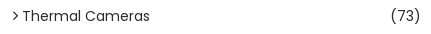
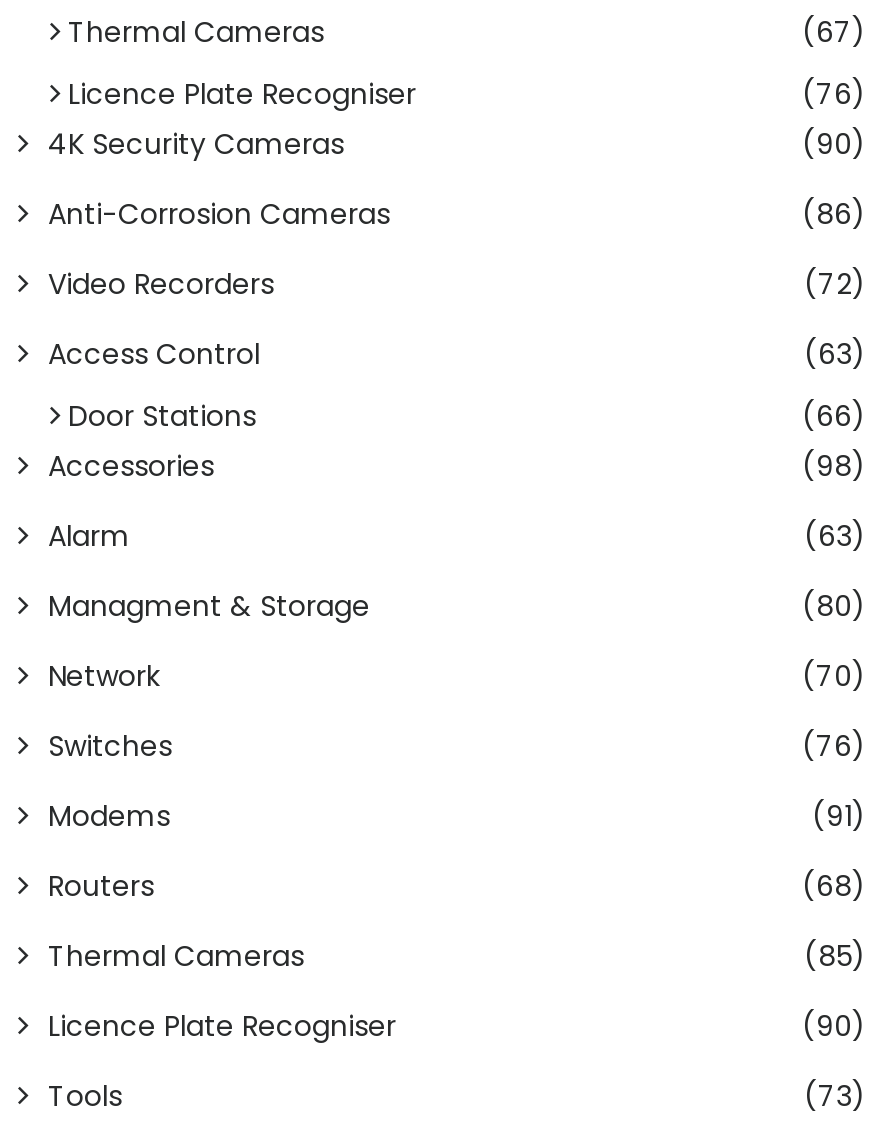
none -> [48,12,866,1116] (67) | Licence Plate Recogniser | (76) | 4K Security Cameras | (90) | Anti-Corrosion Cameras | (86) | Video Recorders | (72) | Access Control | (63) | Door Stations | (66) | Accessories | (98) | Alarm | (63) | Managment & Storage | (80) | Network | (70) | Switches | (76) | Modems | (91) | Routers | (68) | Thermal Cameras | (85) | Licence Plate Recogniser | (90) | Tools

